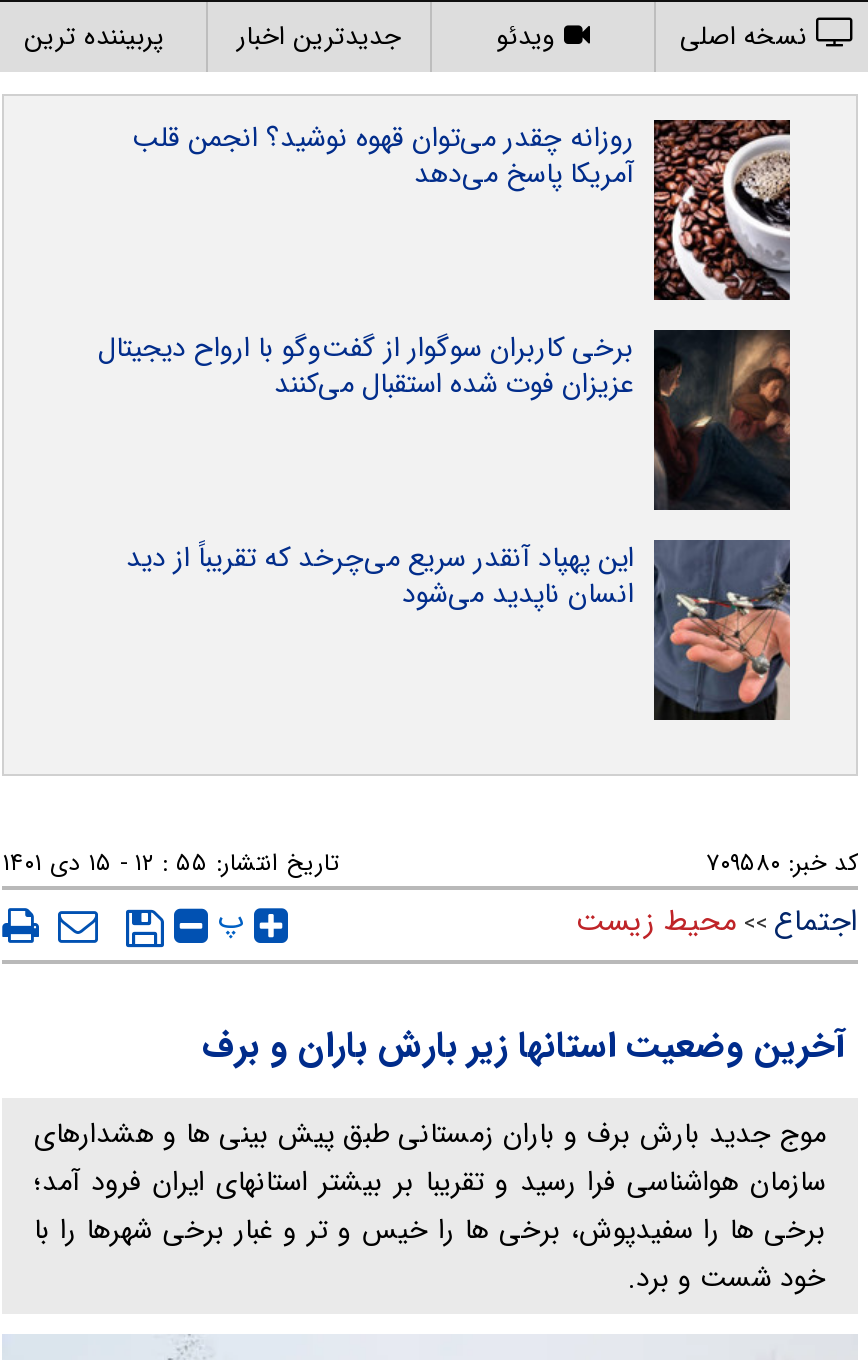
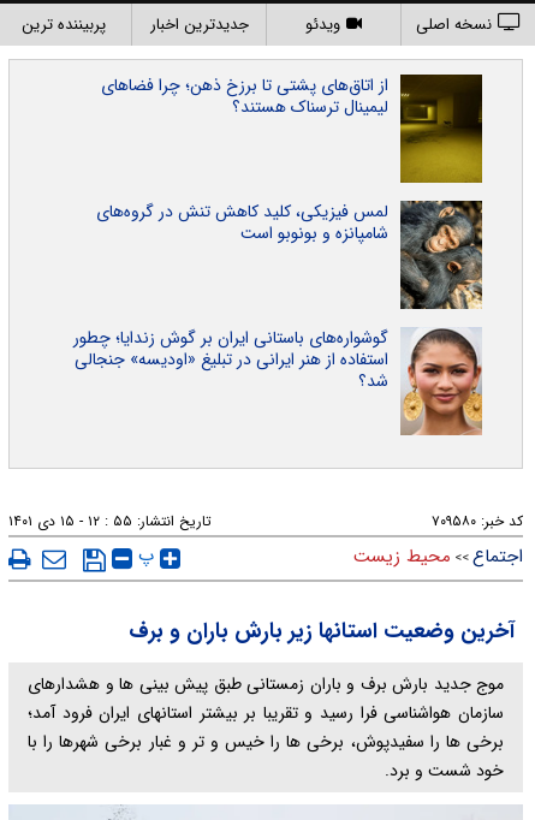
[132,116,792,302] [image] | روزانه چقدر می‌توان قهوه نوشید؟ انجمن قلب | آمریکا پاسخ می‌دهد -> [101,72,483,184] [image] | از اتاق‌های پشتی تا برزخ ذهن؛ چرا فضاهای | لیمینال ترسناک هستند؟
[98,326,792,512] [image] | برخی کاربران سوگوار از گفت‌وگو با ارواح دیجیتال | عزیزان فوت شده استقبال می‌کنند -> [96,198,483,310] [image] | لمس فیزیکی، کلید کاهش تنش در گروه‌های | شامپانزه و بونوبو است
[126,536,792,722] [image] | این پهپاد آنقدر سریع می‌چرخد که تقریباً از دید | انسان ناپدید می‌شود -> [73,325,482,436] [image] | گوشواره‌های باستانی ایران بر گوش زندایا؛ چطور | استفاده از هنر ایرانی در تبلیغ «اودیسه» جنجالی | شد؟

